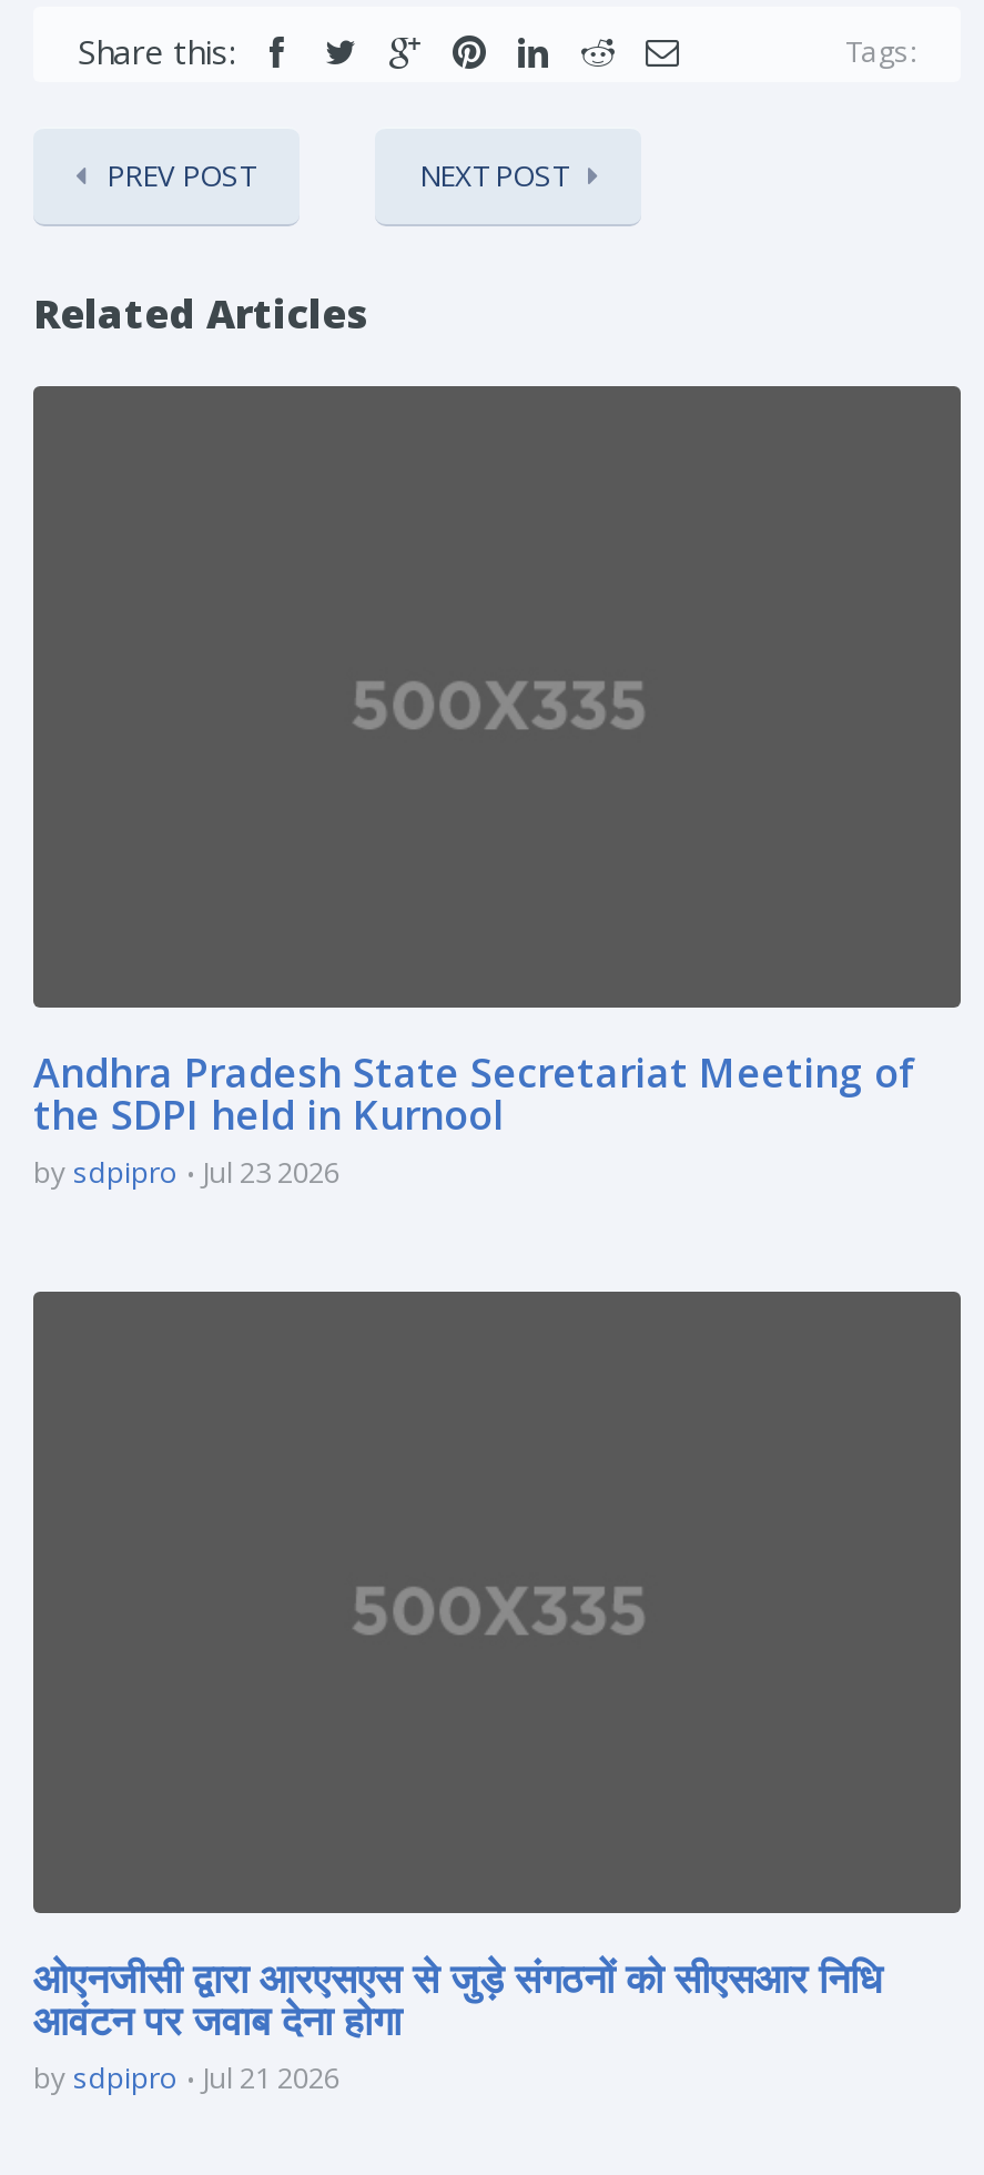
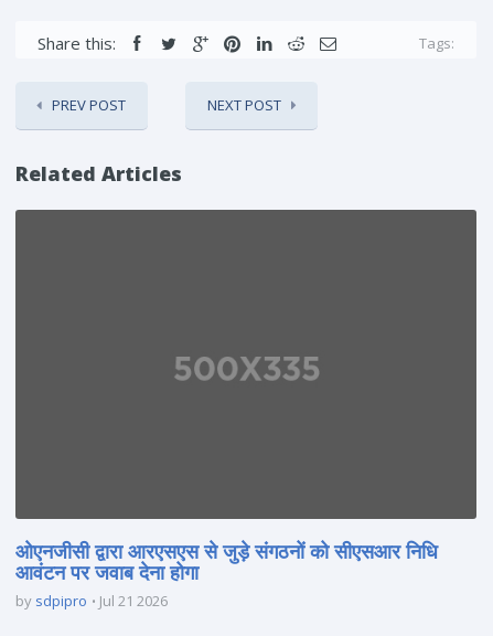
[33,1046,916,1192] Andhra Pradesh State Secretariat Meeting of | the SDPI held in Kurnool | by sdpipro | Jul 23 2026 -> none

